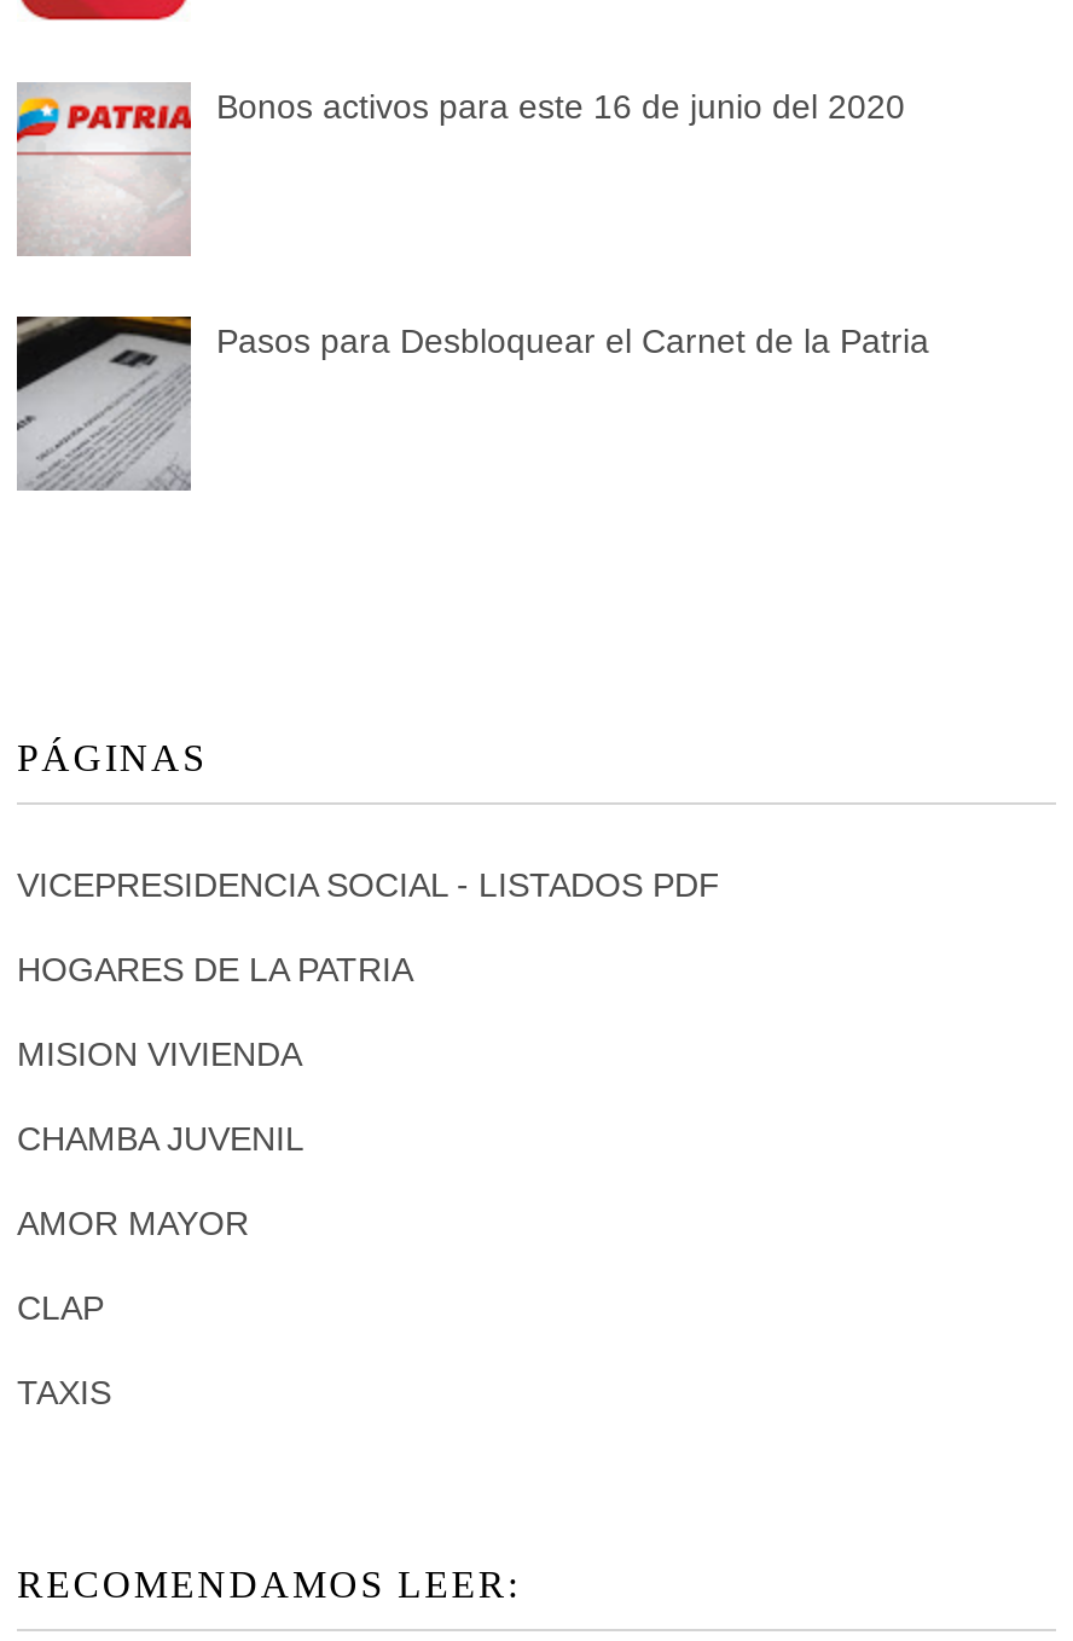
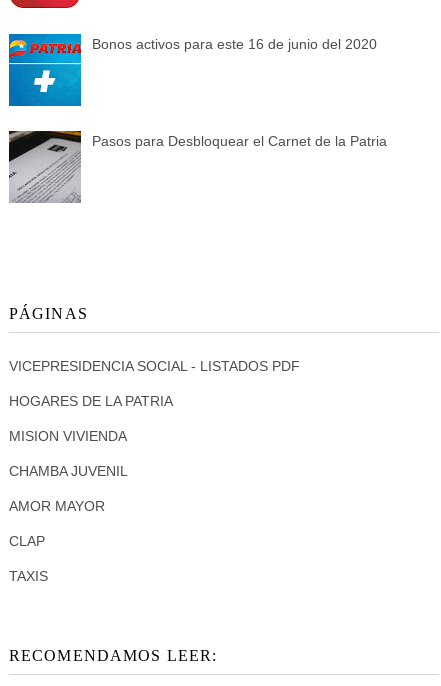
[14,82,193,259] [image] -> [8,33,82,107] [image]

